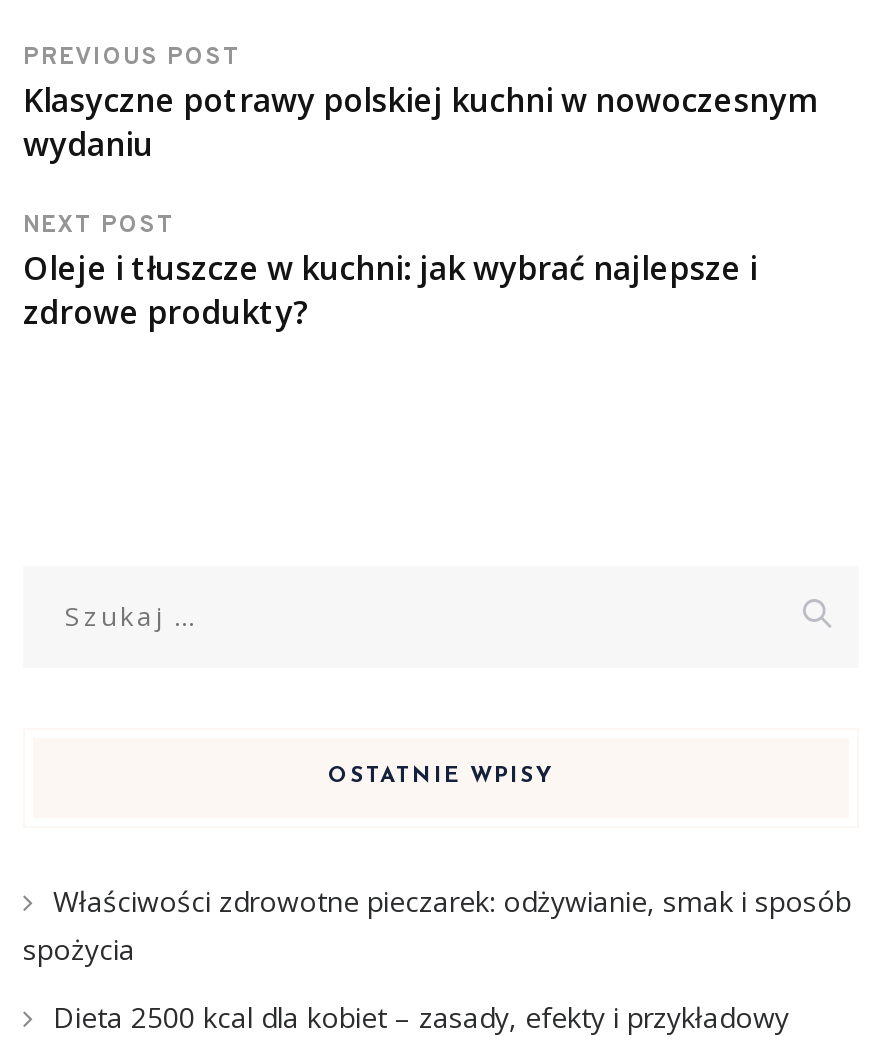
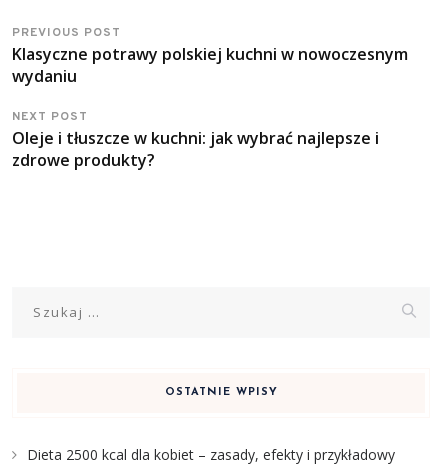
[23,882,851,968] Właściwości zdrowotne pieczarek: odżywianie, smak i sposób | spożycia -> none

